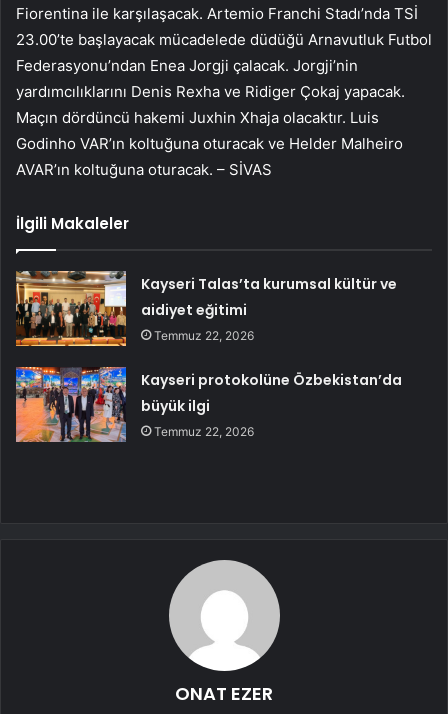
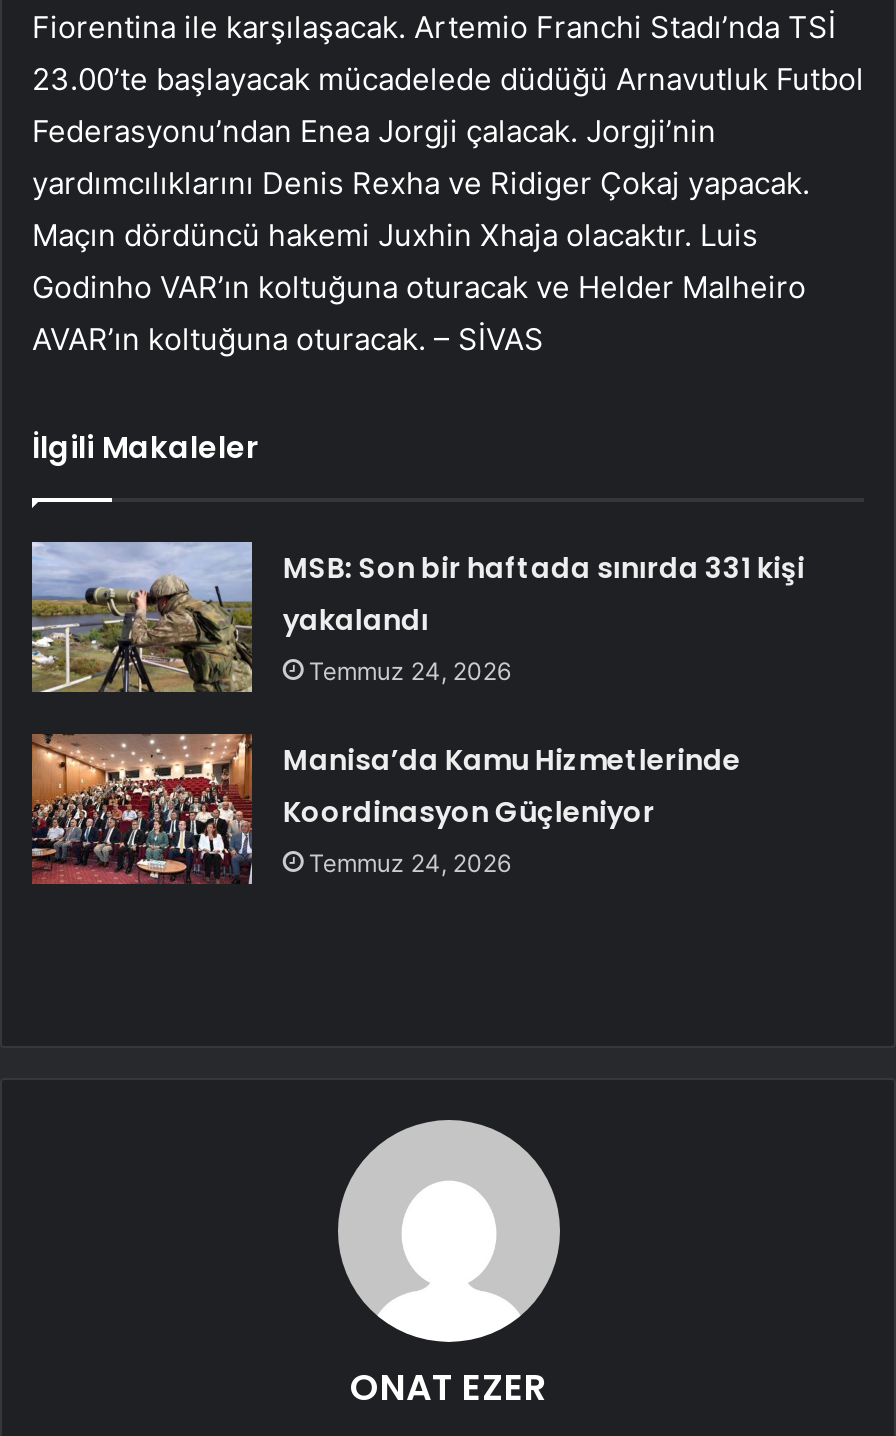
[15,270,397,347] [image] | Kayseri Talas’ta kurumsal kültür ve | aidiyet eğitimi | Temmuz 22, 2026 -> [30,540,805,694] [image] | MSB: Son bir haftada sınırda 331 kişi | yakalandı | Temmuz 24, 2026
[15,366,402,443] [image] | Kayseri protokolüne Özbekistan’da | büyük ilgi | Temmuz 22, 2026 -> [30,732,741,884] [image] | Manisa’da Kamu Hizmetlerinde | Koordinasyon Güçleniyor | Temmuz 24, 2026

